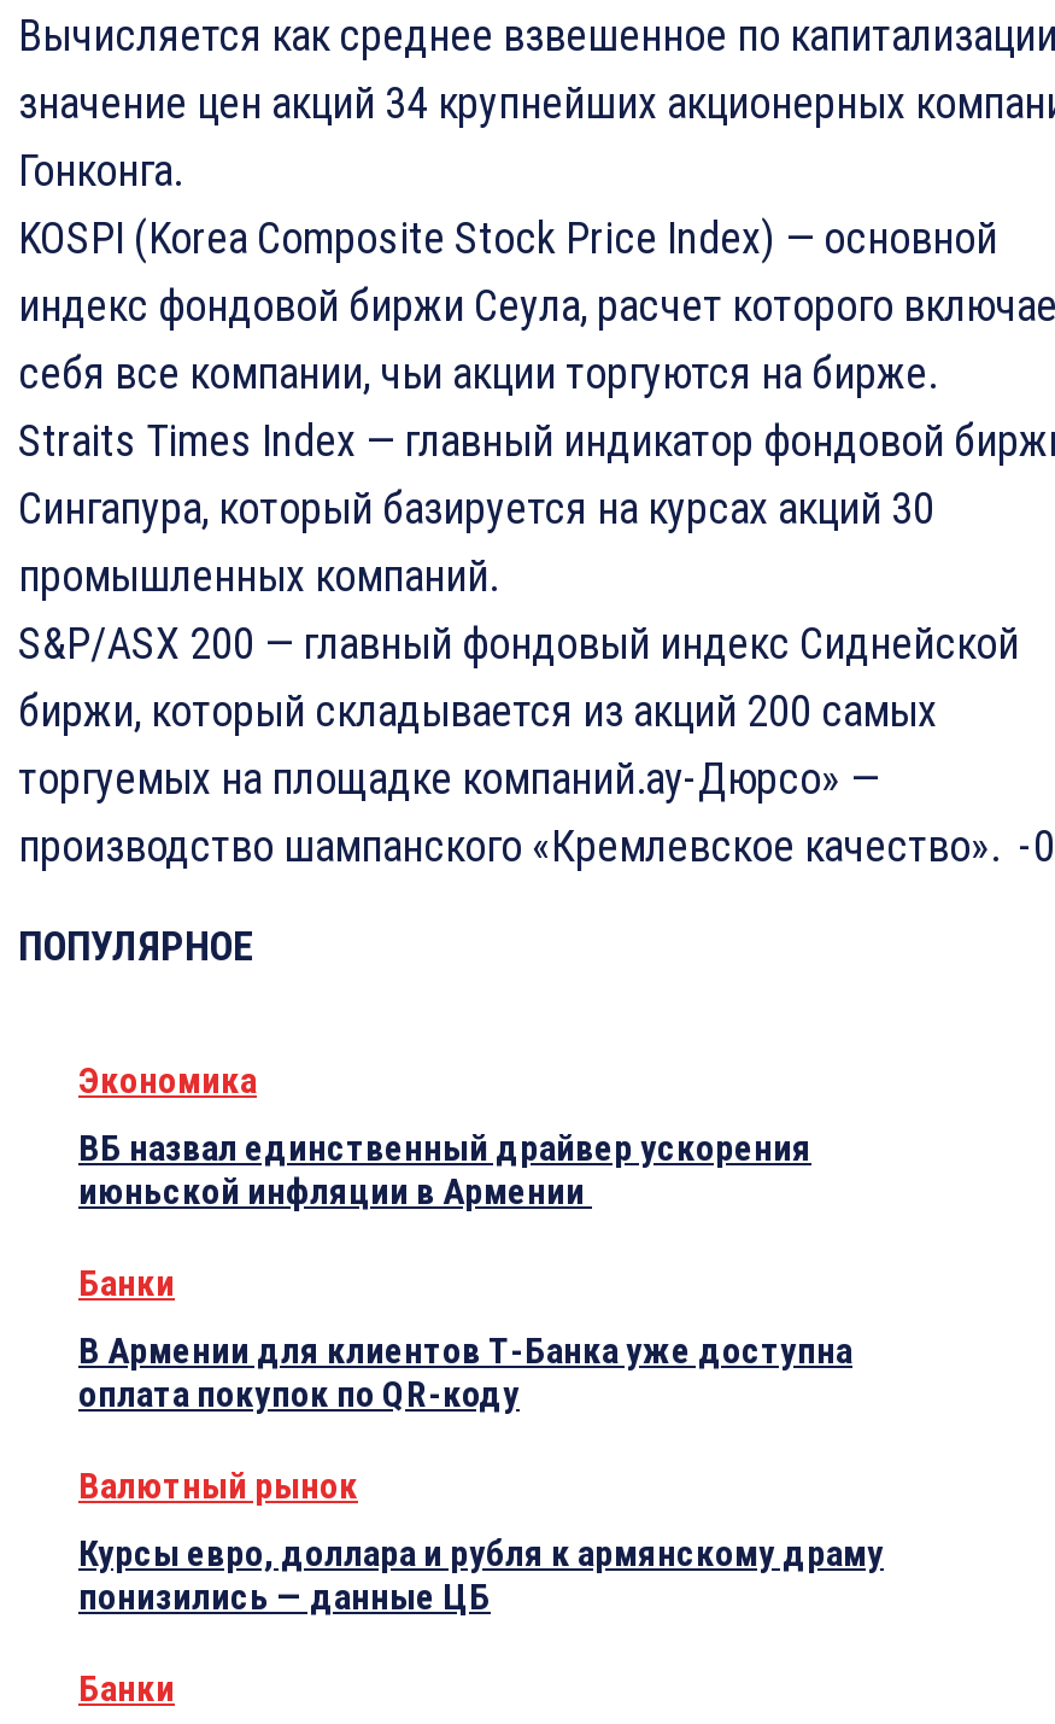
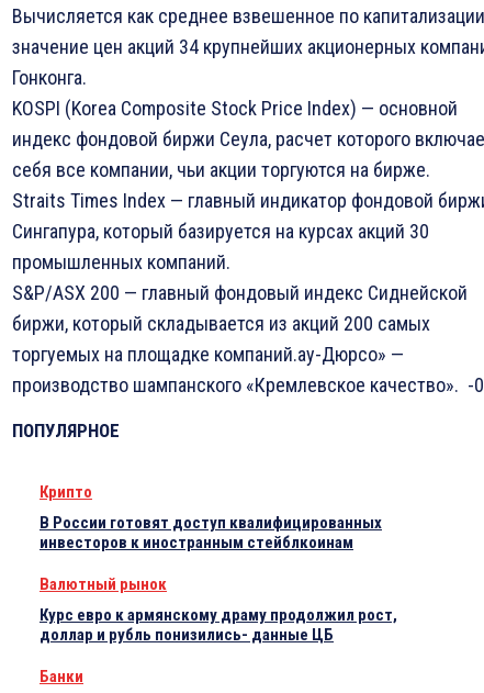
[78,1060,852,1417] Экономика | ВБ назвал единственный драйвер ускорения | июньской инфляции в Армении | Банки | В Армении для клиентов Т-Банка уже доступна | оплата покупок по QR-коду -> [40,482,382,553] Крипто | В России готовят доступ квалифицированных | инвесторов к иностранным стейблкоинам
[78,1533,884,1620] Курсы евро, доллара и рубля к армянскому драму | понизились — данные ЦБ -> [40,605,397,645] Курс евро к армянскому драму продолжил рост, | доллар и рубль понизились- данные ЦБ

